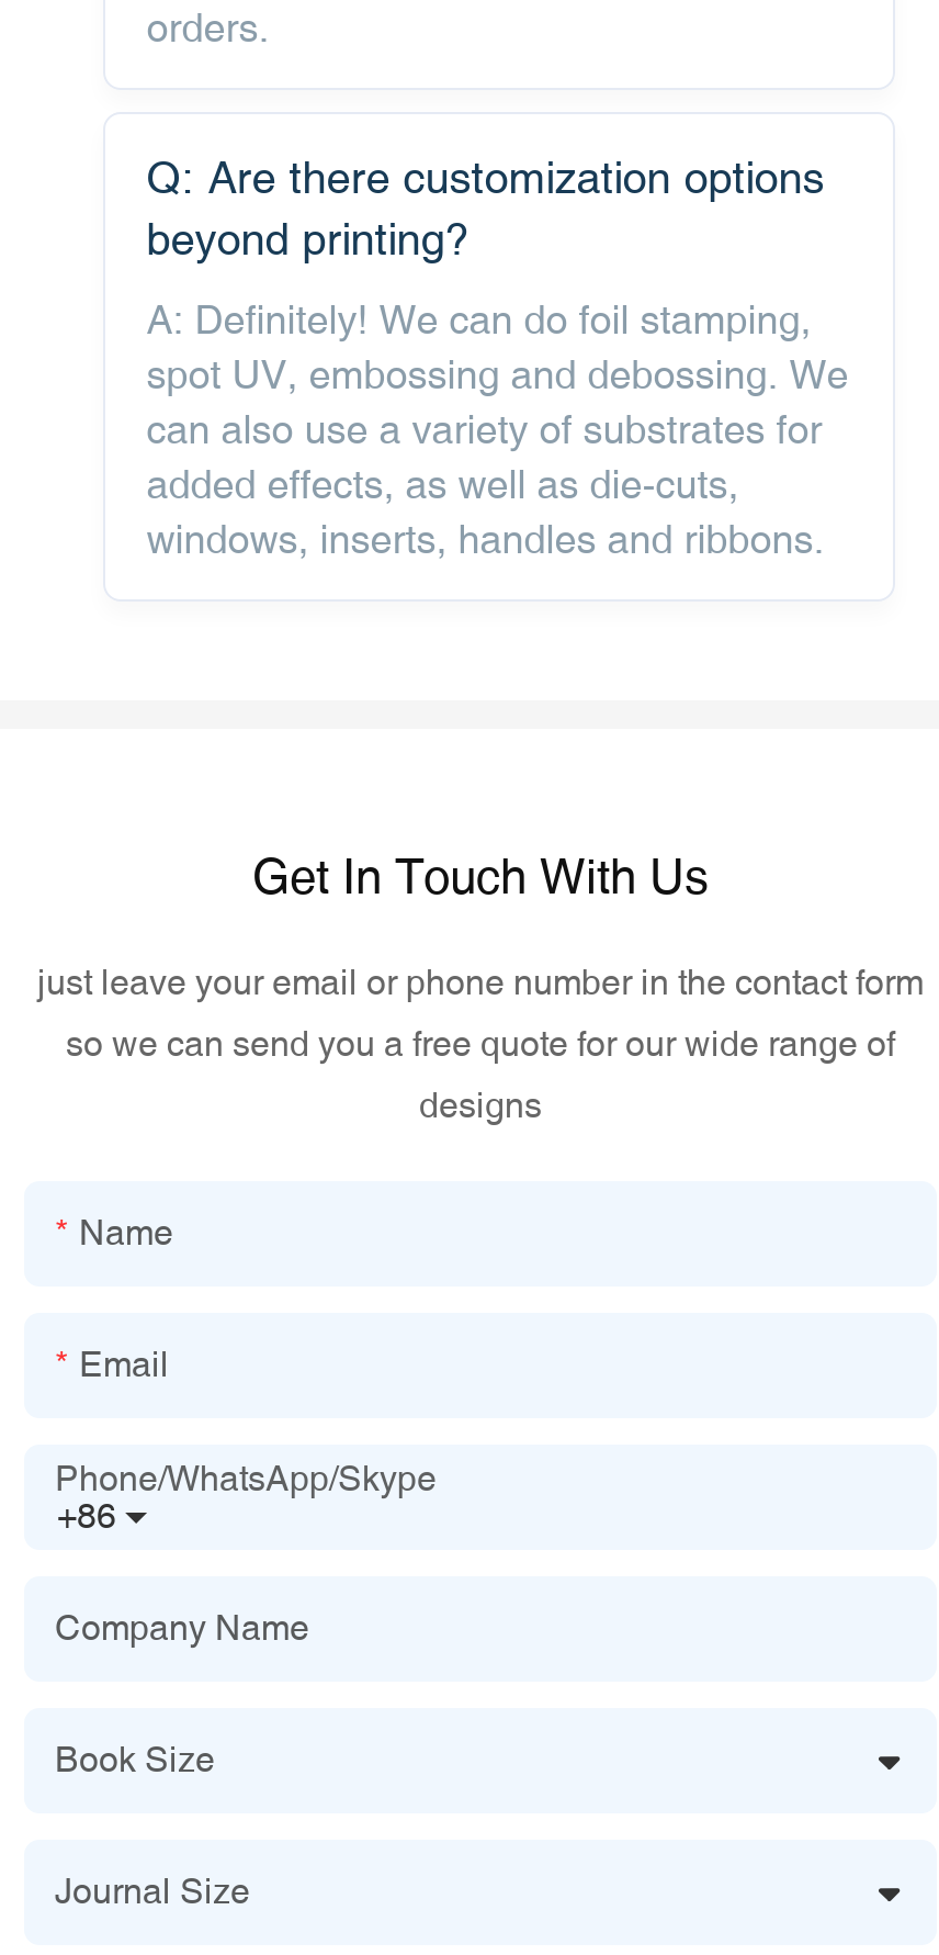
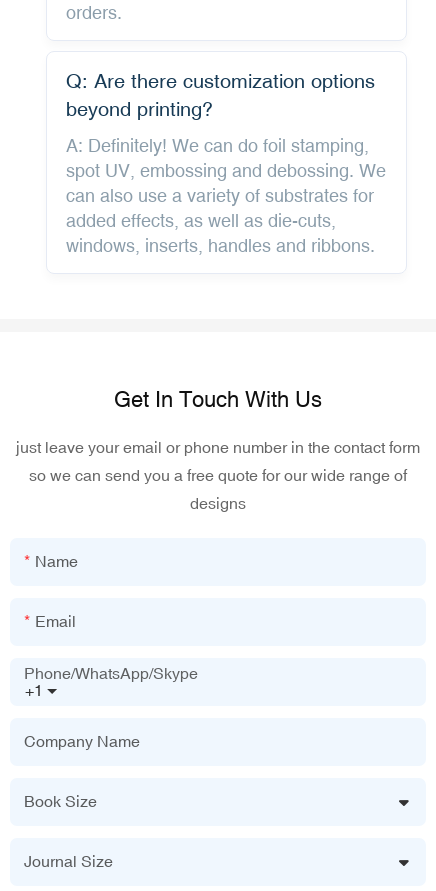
[57,1494,116,1534] +86 -> [25,681,43,699] +1

